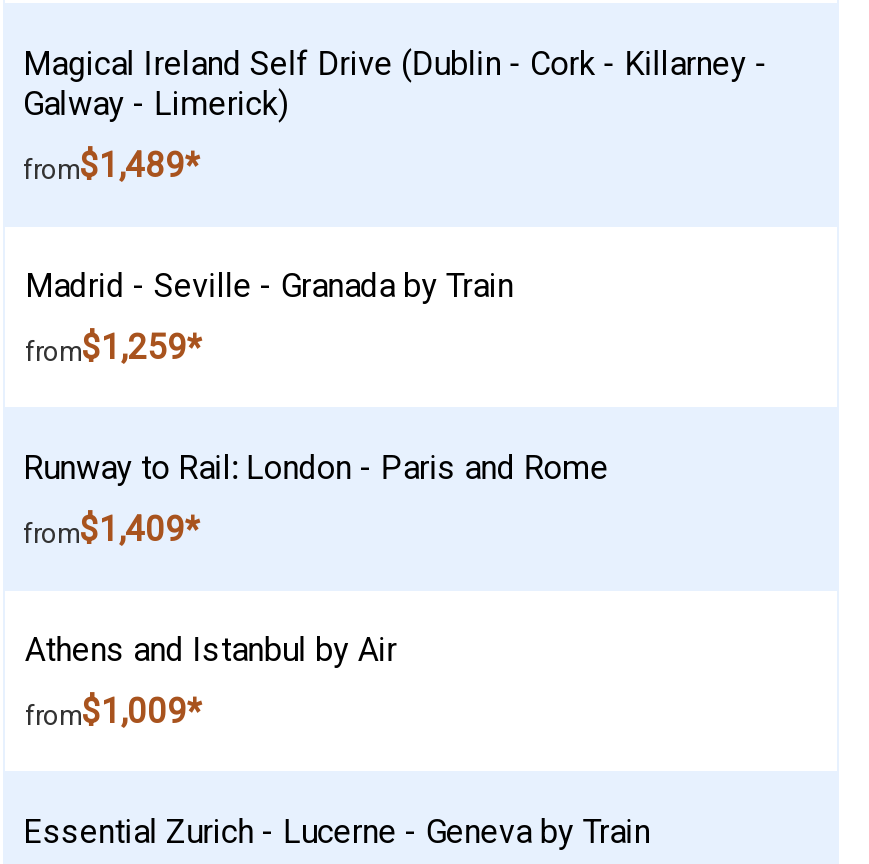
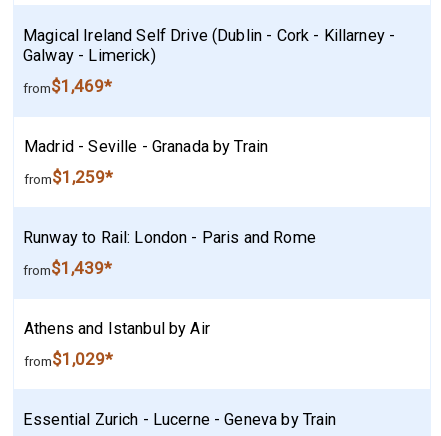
[23,145,201,185] from$1,489* -> [23,76,112,96] from$1,469*
[23,509,201,549] from$1,409* -> [23,258,112,278] from$1,439*
[25,691,203,731] from$1,009* -> [24,349,113,369] from$1,029*

